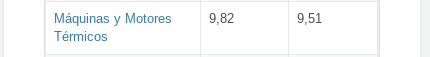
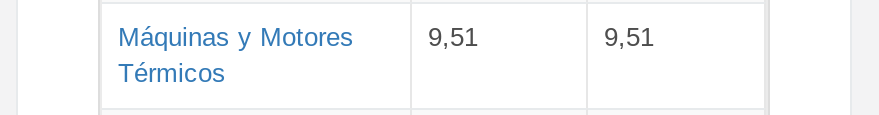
[209,11,234,26] 9,82 -> [428,22,478,52] 9,51

